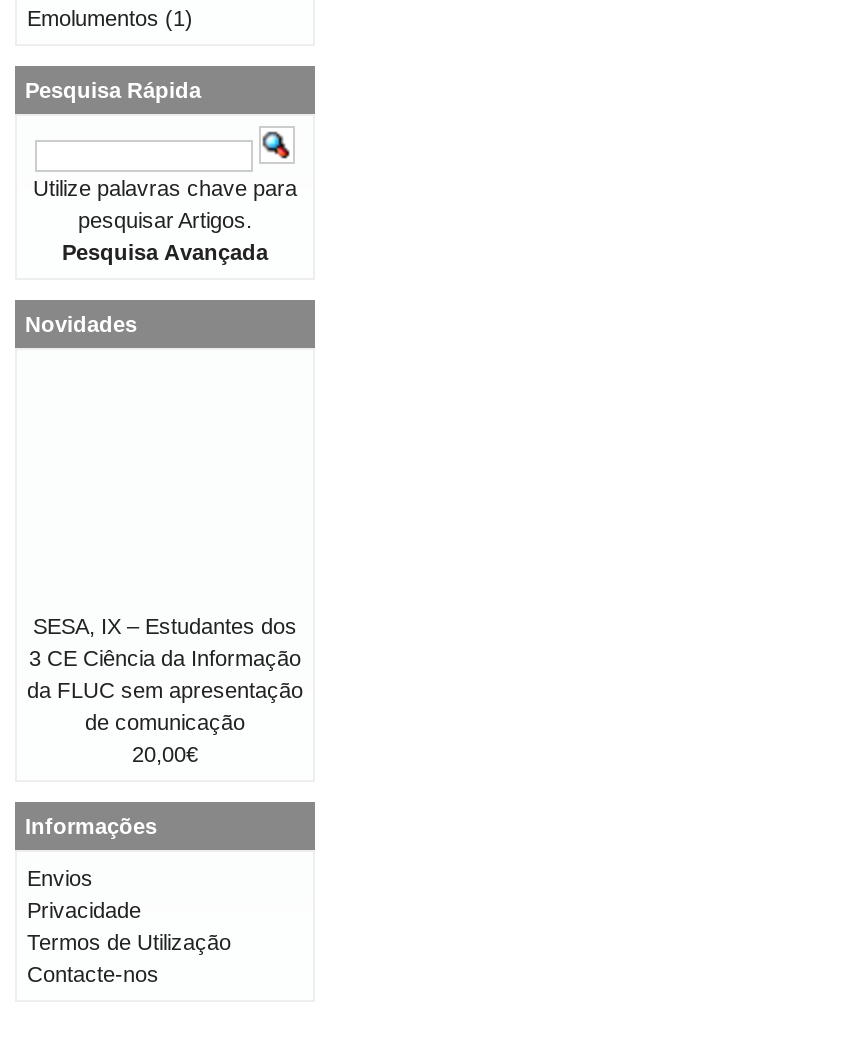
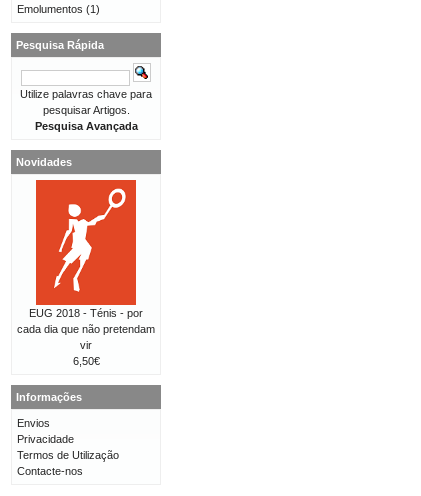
none -> [35,179,137,284] [image]
[27,614,303,766] SESA, IX – Estudantes dos | 3 CE Ciência da Informação | da FLUC sem apresentação | de comunicação | 20,00€ -> [17,307,155,367] EUG 2018 - Ténis - por | cada dia que não pretendam | vir | 6,50€

